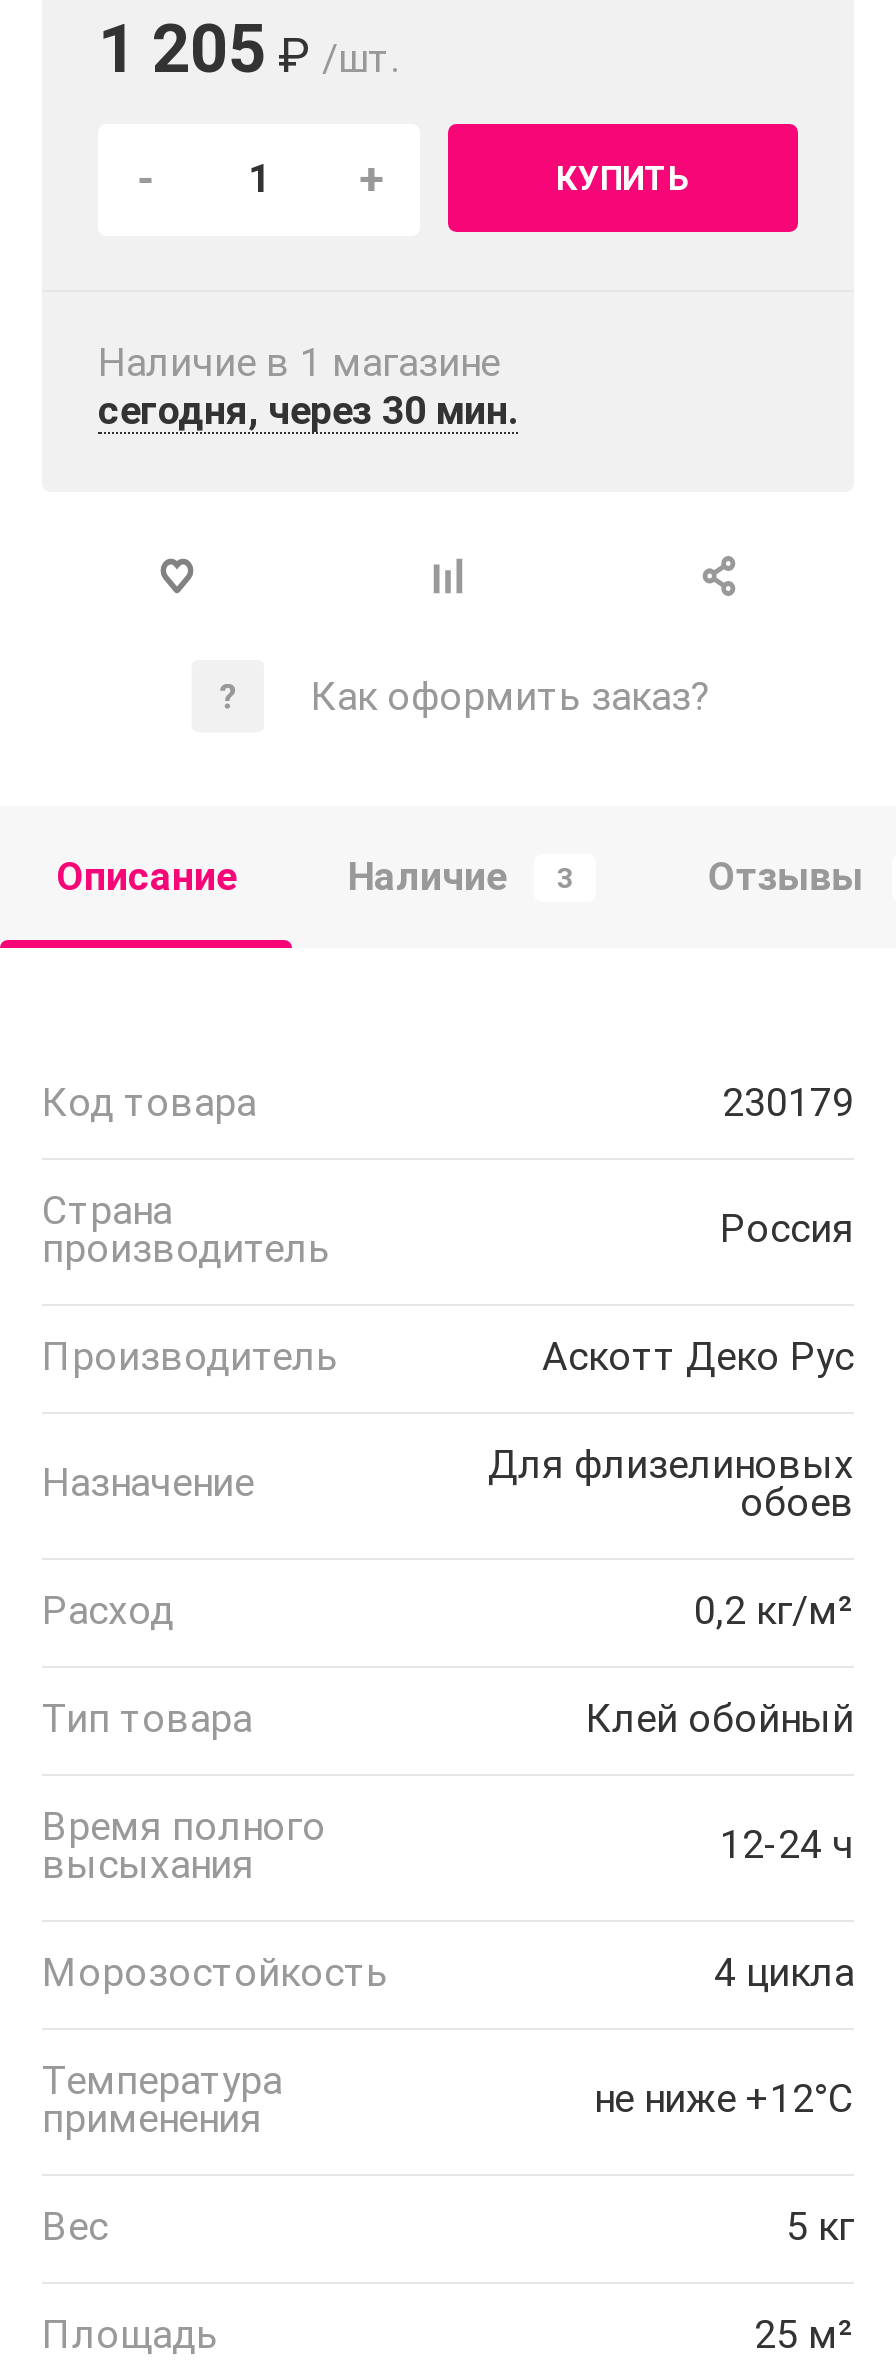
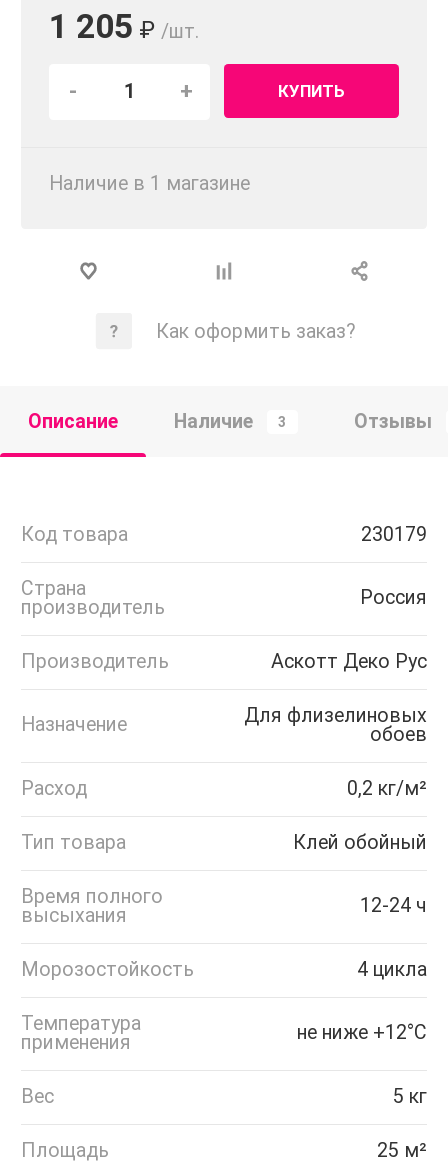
[98,389,518,435] сегодня, через 30 мин. -> none

